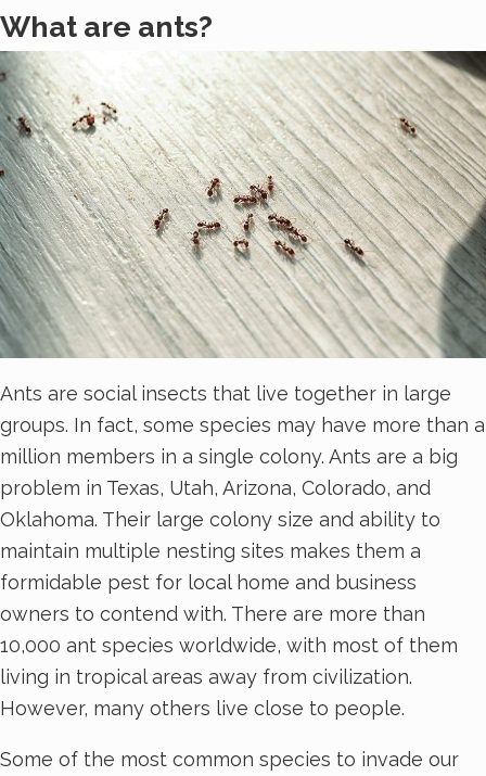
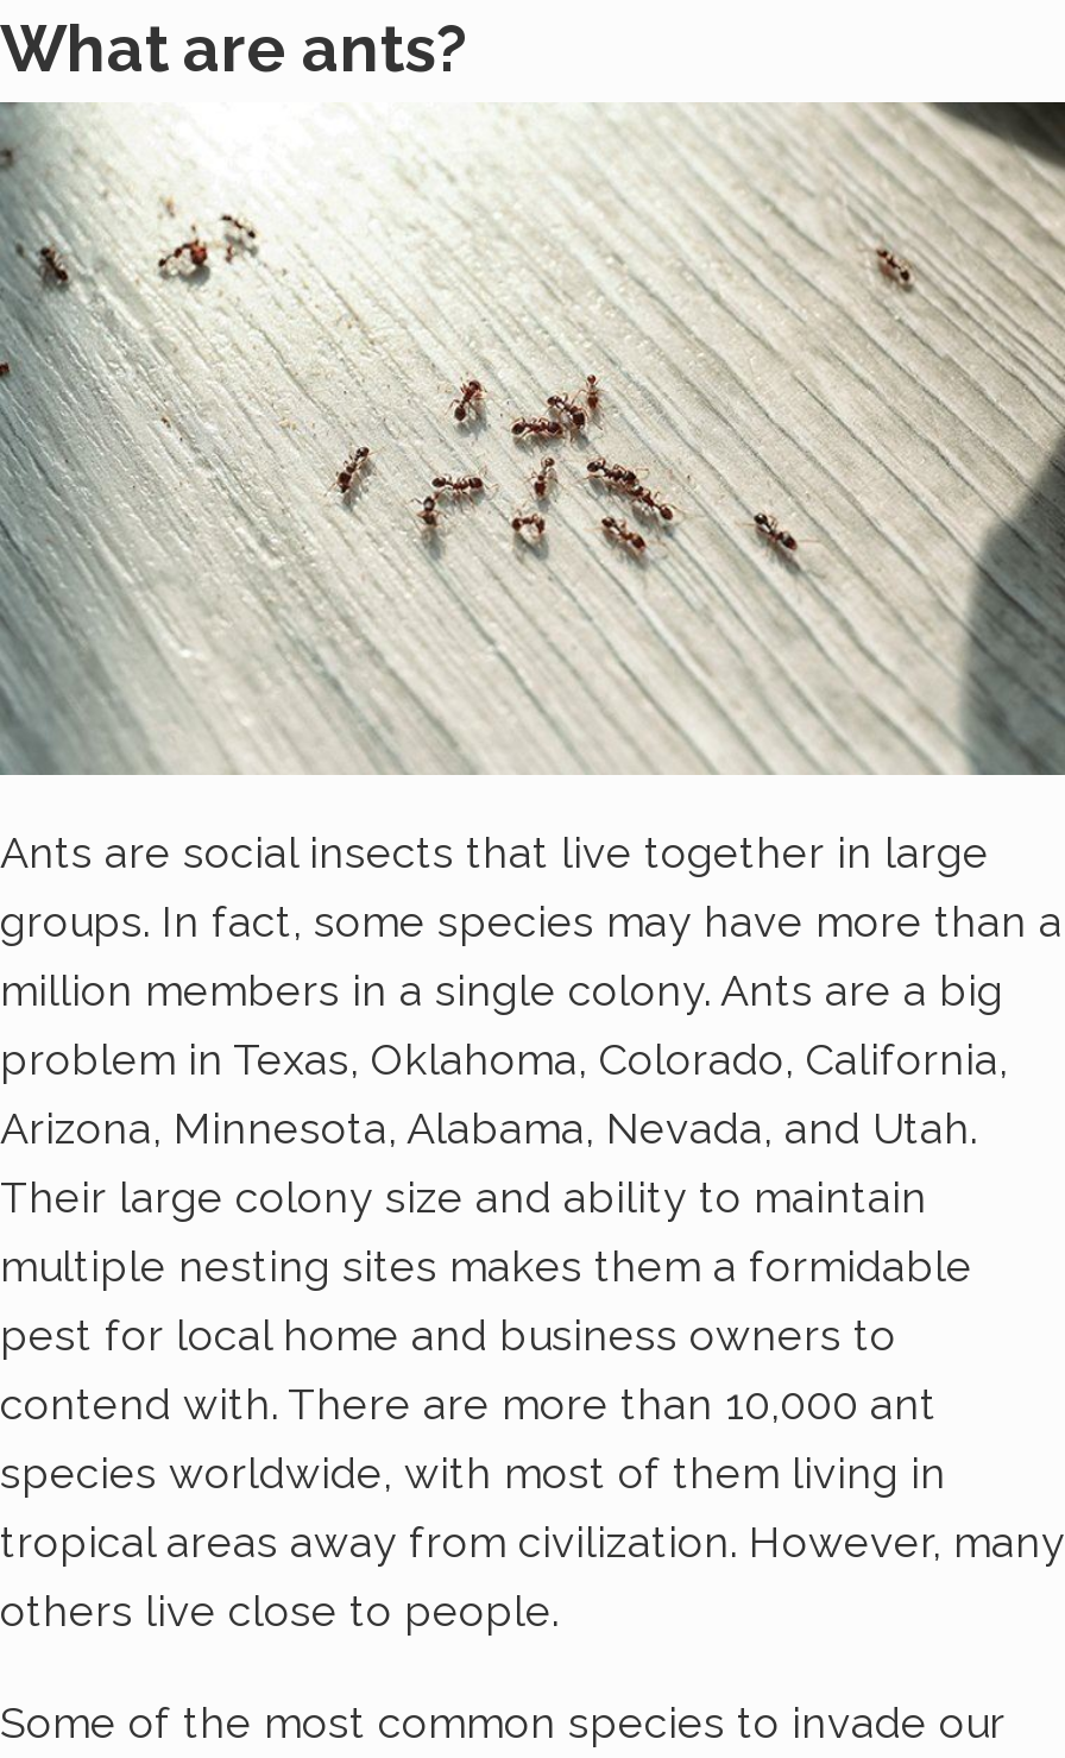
[0,476,458,719] problem in Texas, Utah, Arizona, Colorado, and | Oklahoma. Their large colony size and ability to | maintain multiple nesting sites makes them a | formidable pest for local home and business | owners to contend with. There are more than | 10,000 ant species worldwide, with most of them | living in tropical areas away from civilization. | However, many others live close to people. -> [0,1034,1065,1635] problem in Texas, Oklahoma, Colorado, California, | Arizona, Minnesota, Alabama, Nevada, and Utah. | Their large colony size and ability to maintain | multiple nesting sites makes them a formidable | pest for local home and business owners to | contend with. There are more than 10,000 ant | species worldwide, with most of them living in | tropical areas away from civilization. However, many | others live close to people.

